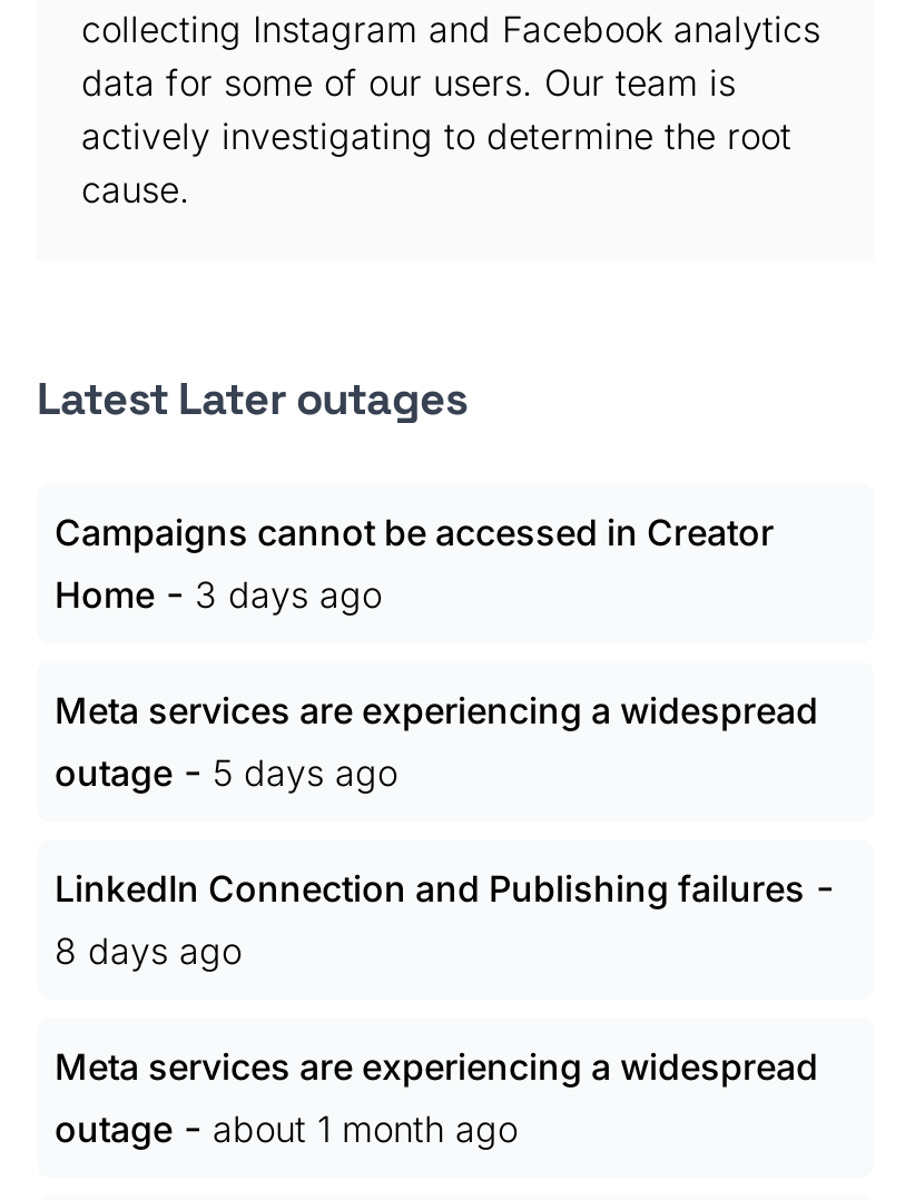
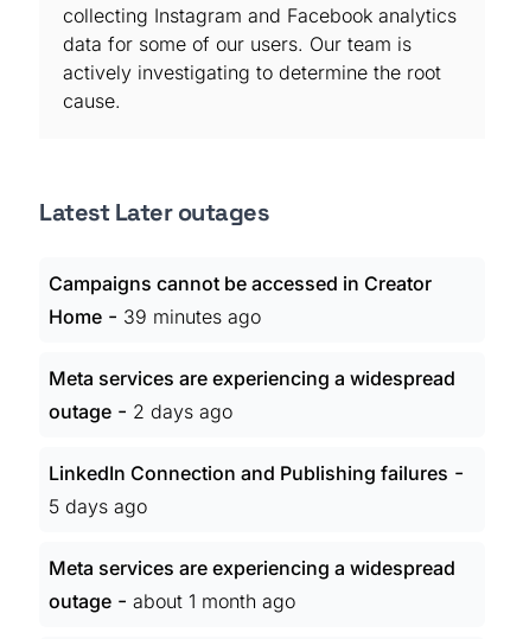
[55,570,382,617] Home - 3 days ago -> [49,303,261,328] Home - 39 minutes ago
[55,748,397,795] outage - 5 days ago -> [49,398,232,423] outage - 2 days ago
[55,928,242,973] 8 days ago -> [49,494,147,518] 5 days ago

